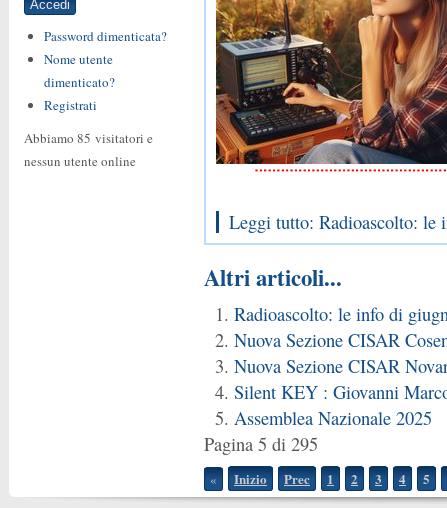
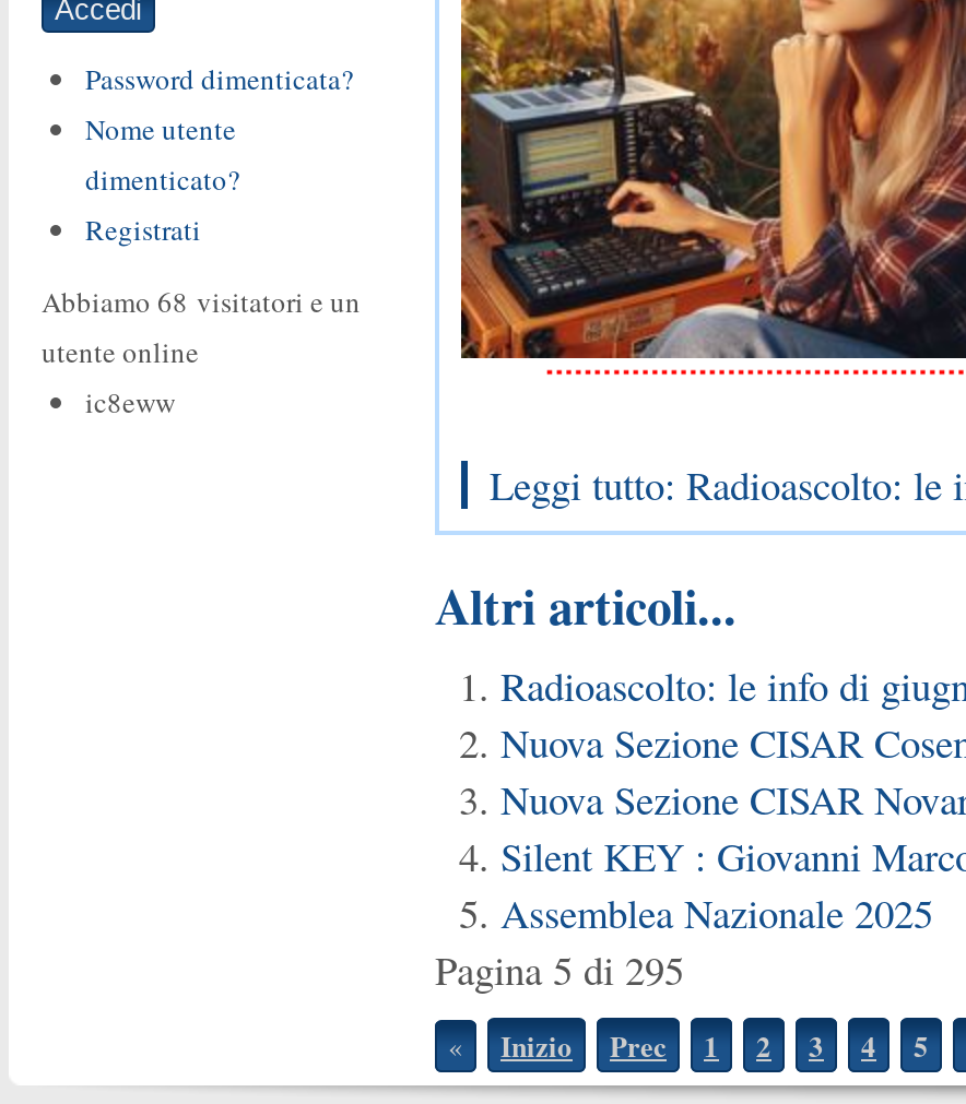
[24,129,153,170] Abbiamo 85 visitatori e | nessun utente online -> [42,282,361,422] Abbiamo 68 visitatori e un | utente online | ic8eww

